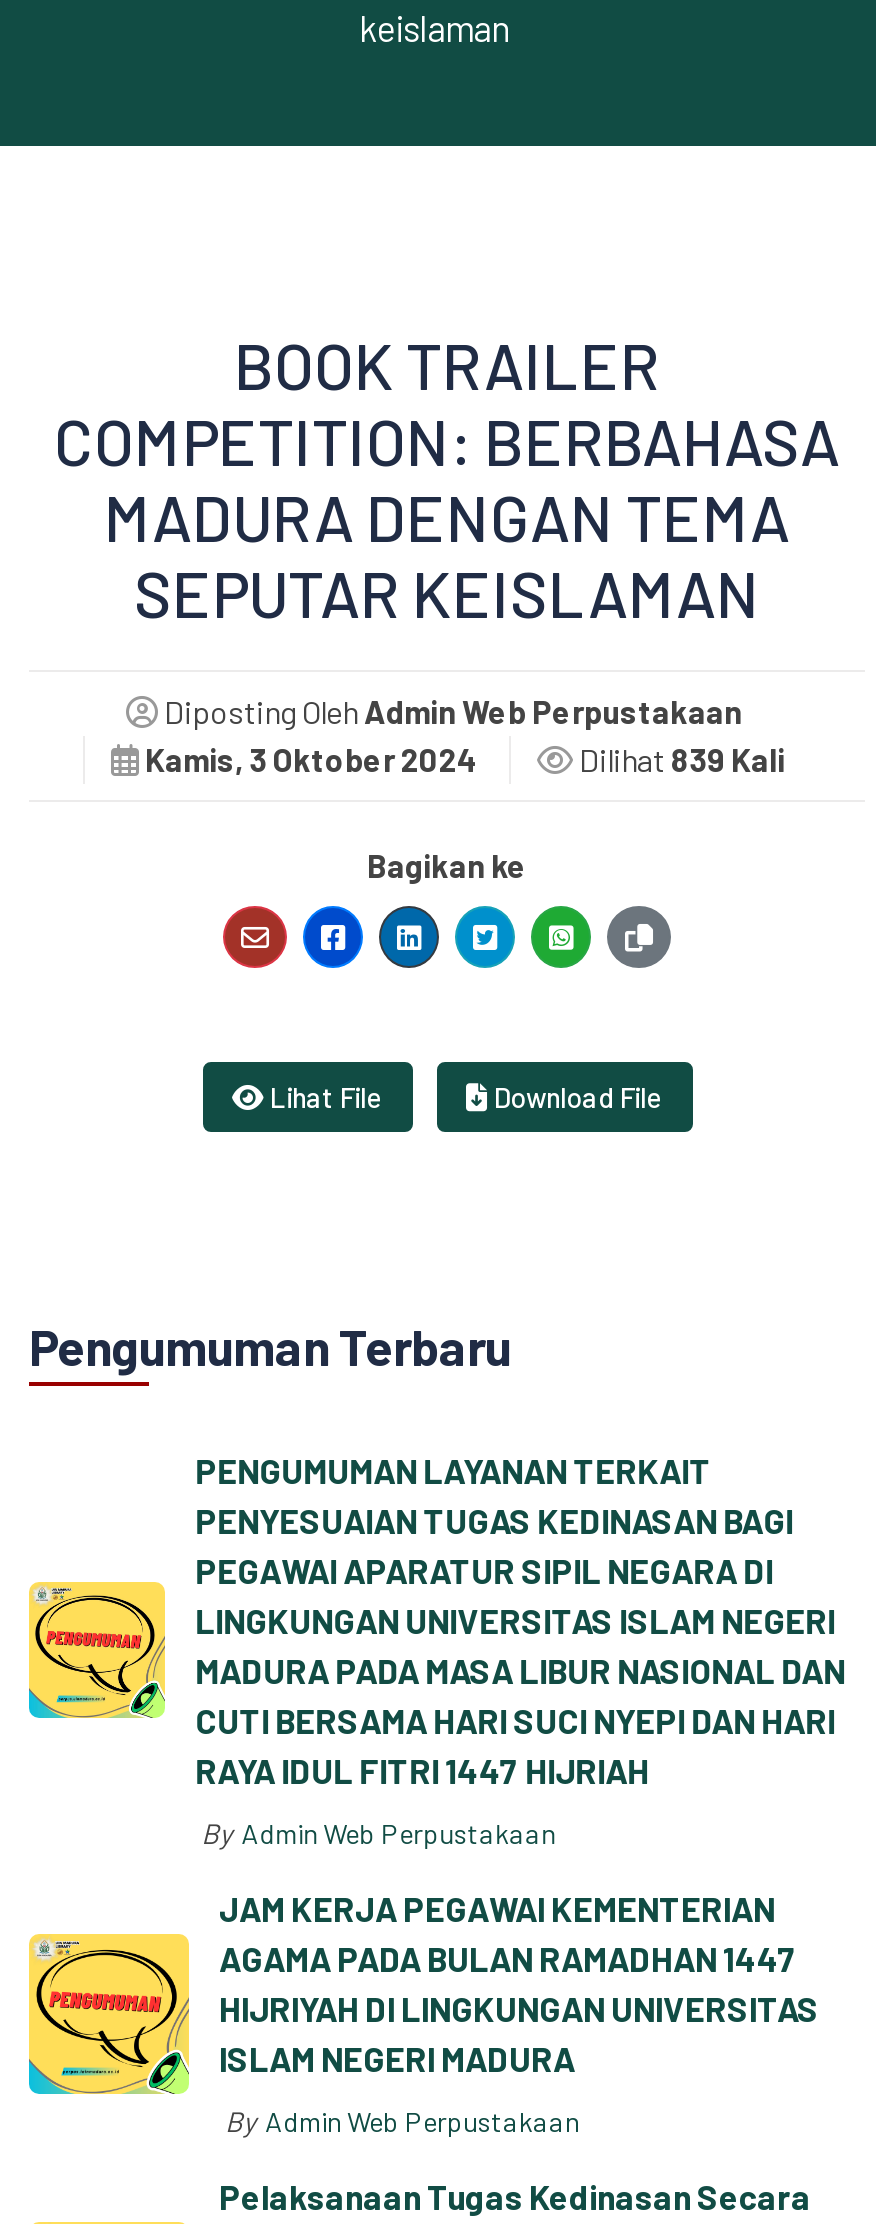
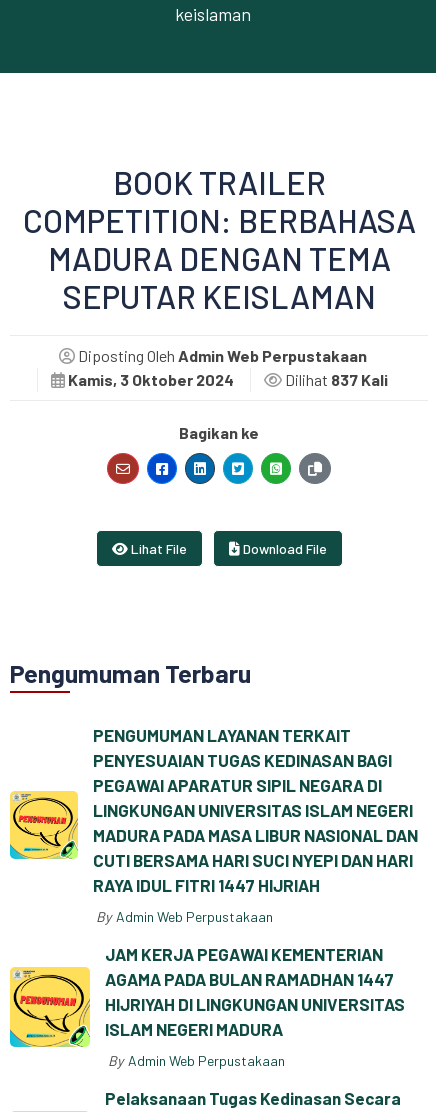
[573,740,785,778] Dilihat 839 Kali -> [282,370,388,389] Dilihat 837 Kali

